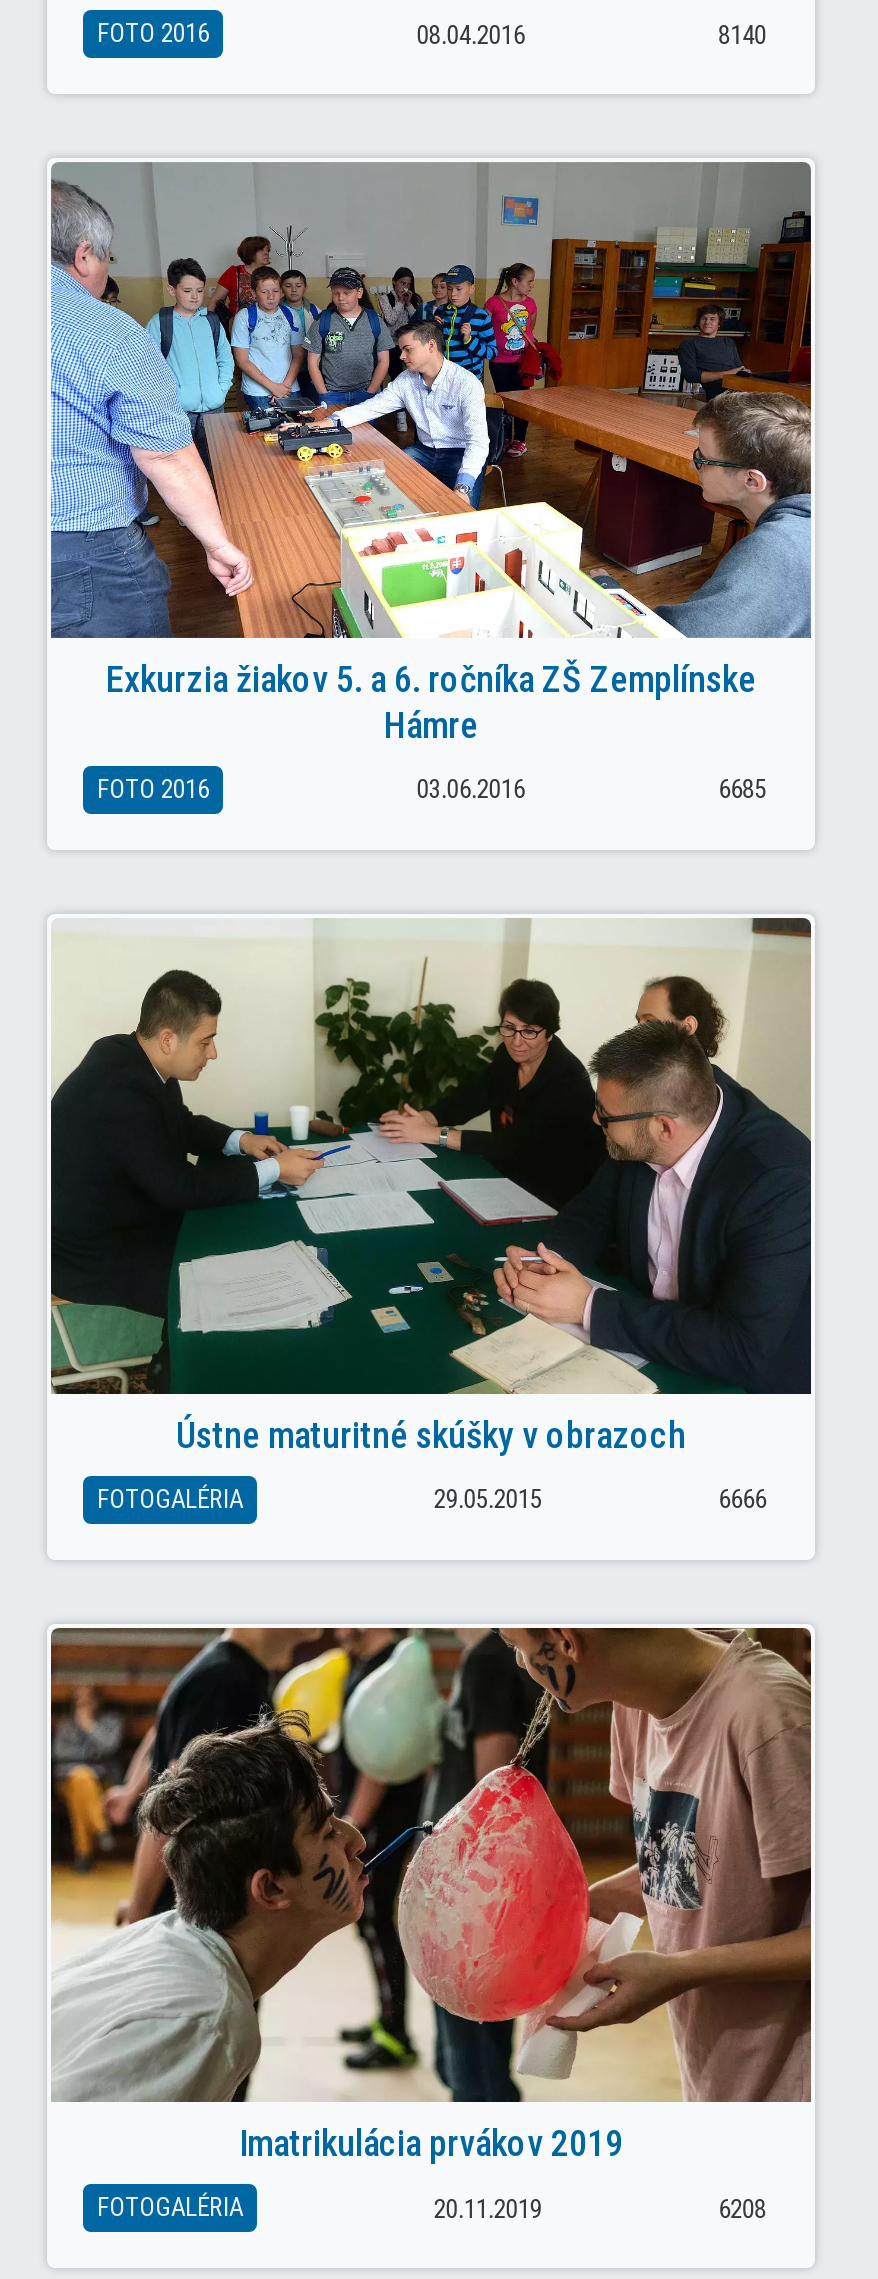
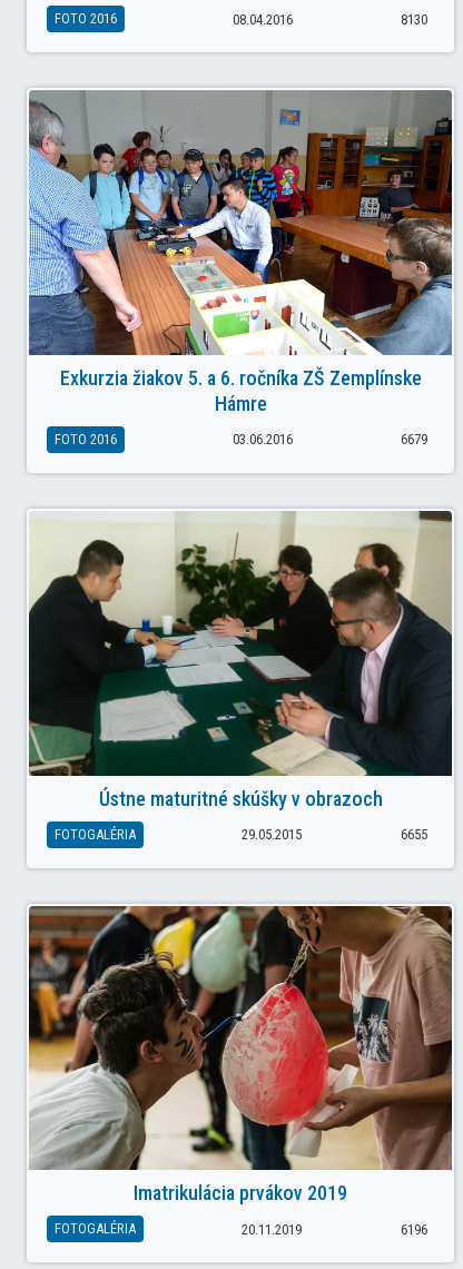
[718,20,766,50] 8140 -> [400,11,427,28] 8130
[718,775,766,805] 6685 -> [400,431,427,448] 6679
[718,1484,766,1514] 6666 -> [400,826,427,843] 6655
[718,2193,766,2223] 6208 -> [400,1221,427,1237] 6196

